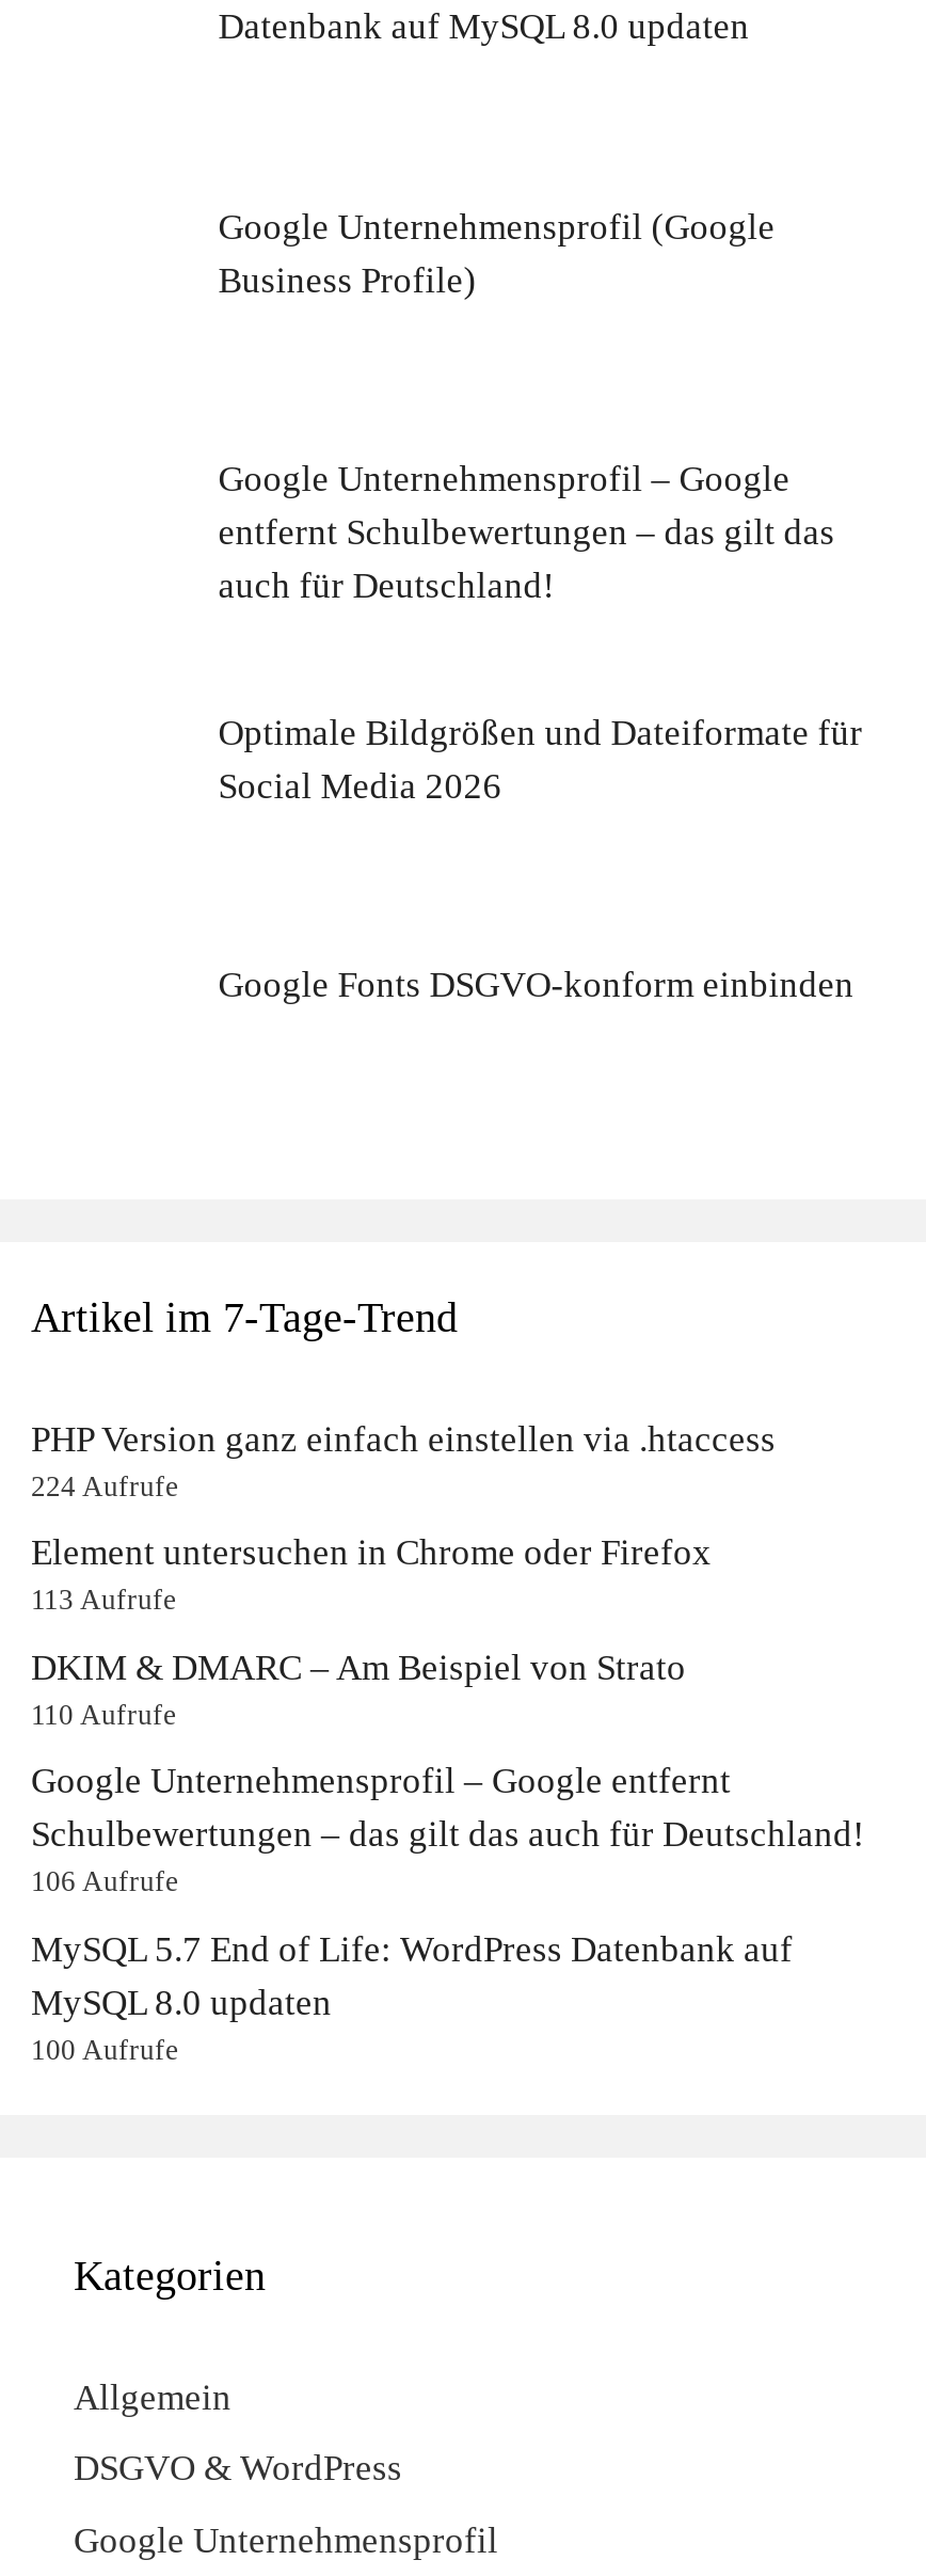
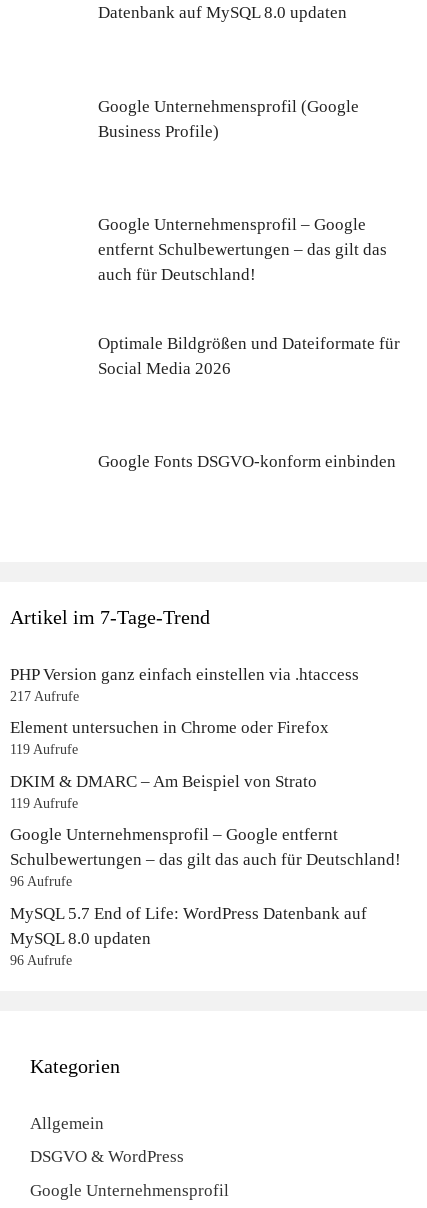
[31,1470,178,1502] 224 Aufrufe -> [10,689,79,704] 217 Aufrufe
[31,1584,176,1616] 113 Aufrufe -> [10,742,78,757] 119 Aufrufe
[31,1698,176,1730] 110 Aufrufe -> [10,796,78,811] 119 Aufrufe
[31,1866,178,1898] 106 Aufrufe -> [10,874,72,889] 96 Aufrufe
[31,2033,178,2065] 100 Aufrufe -> [10,953,72,968] 96 Aufrufe

